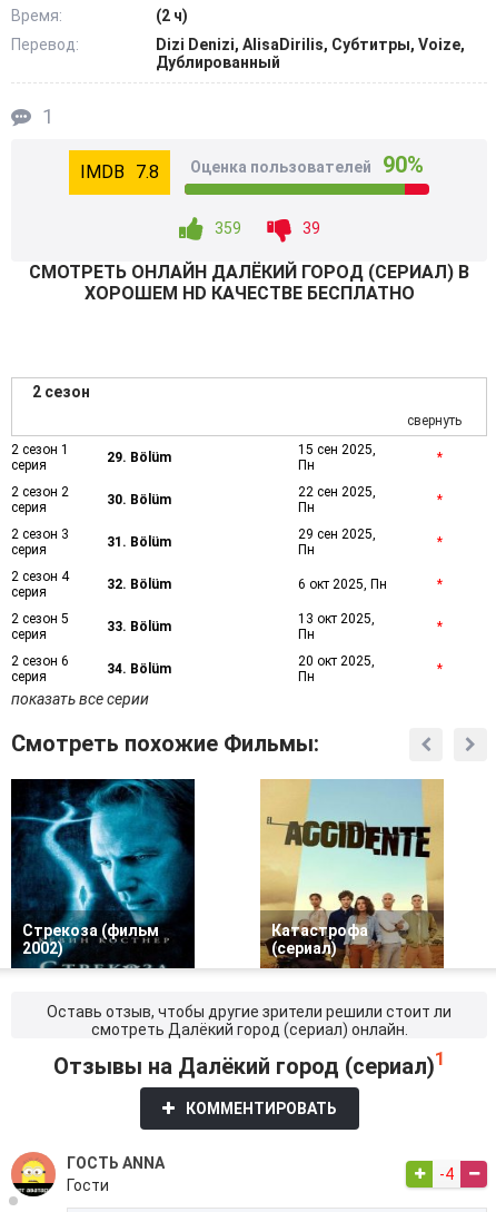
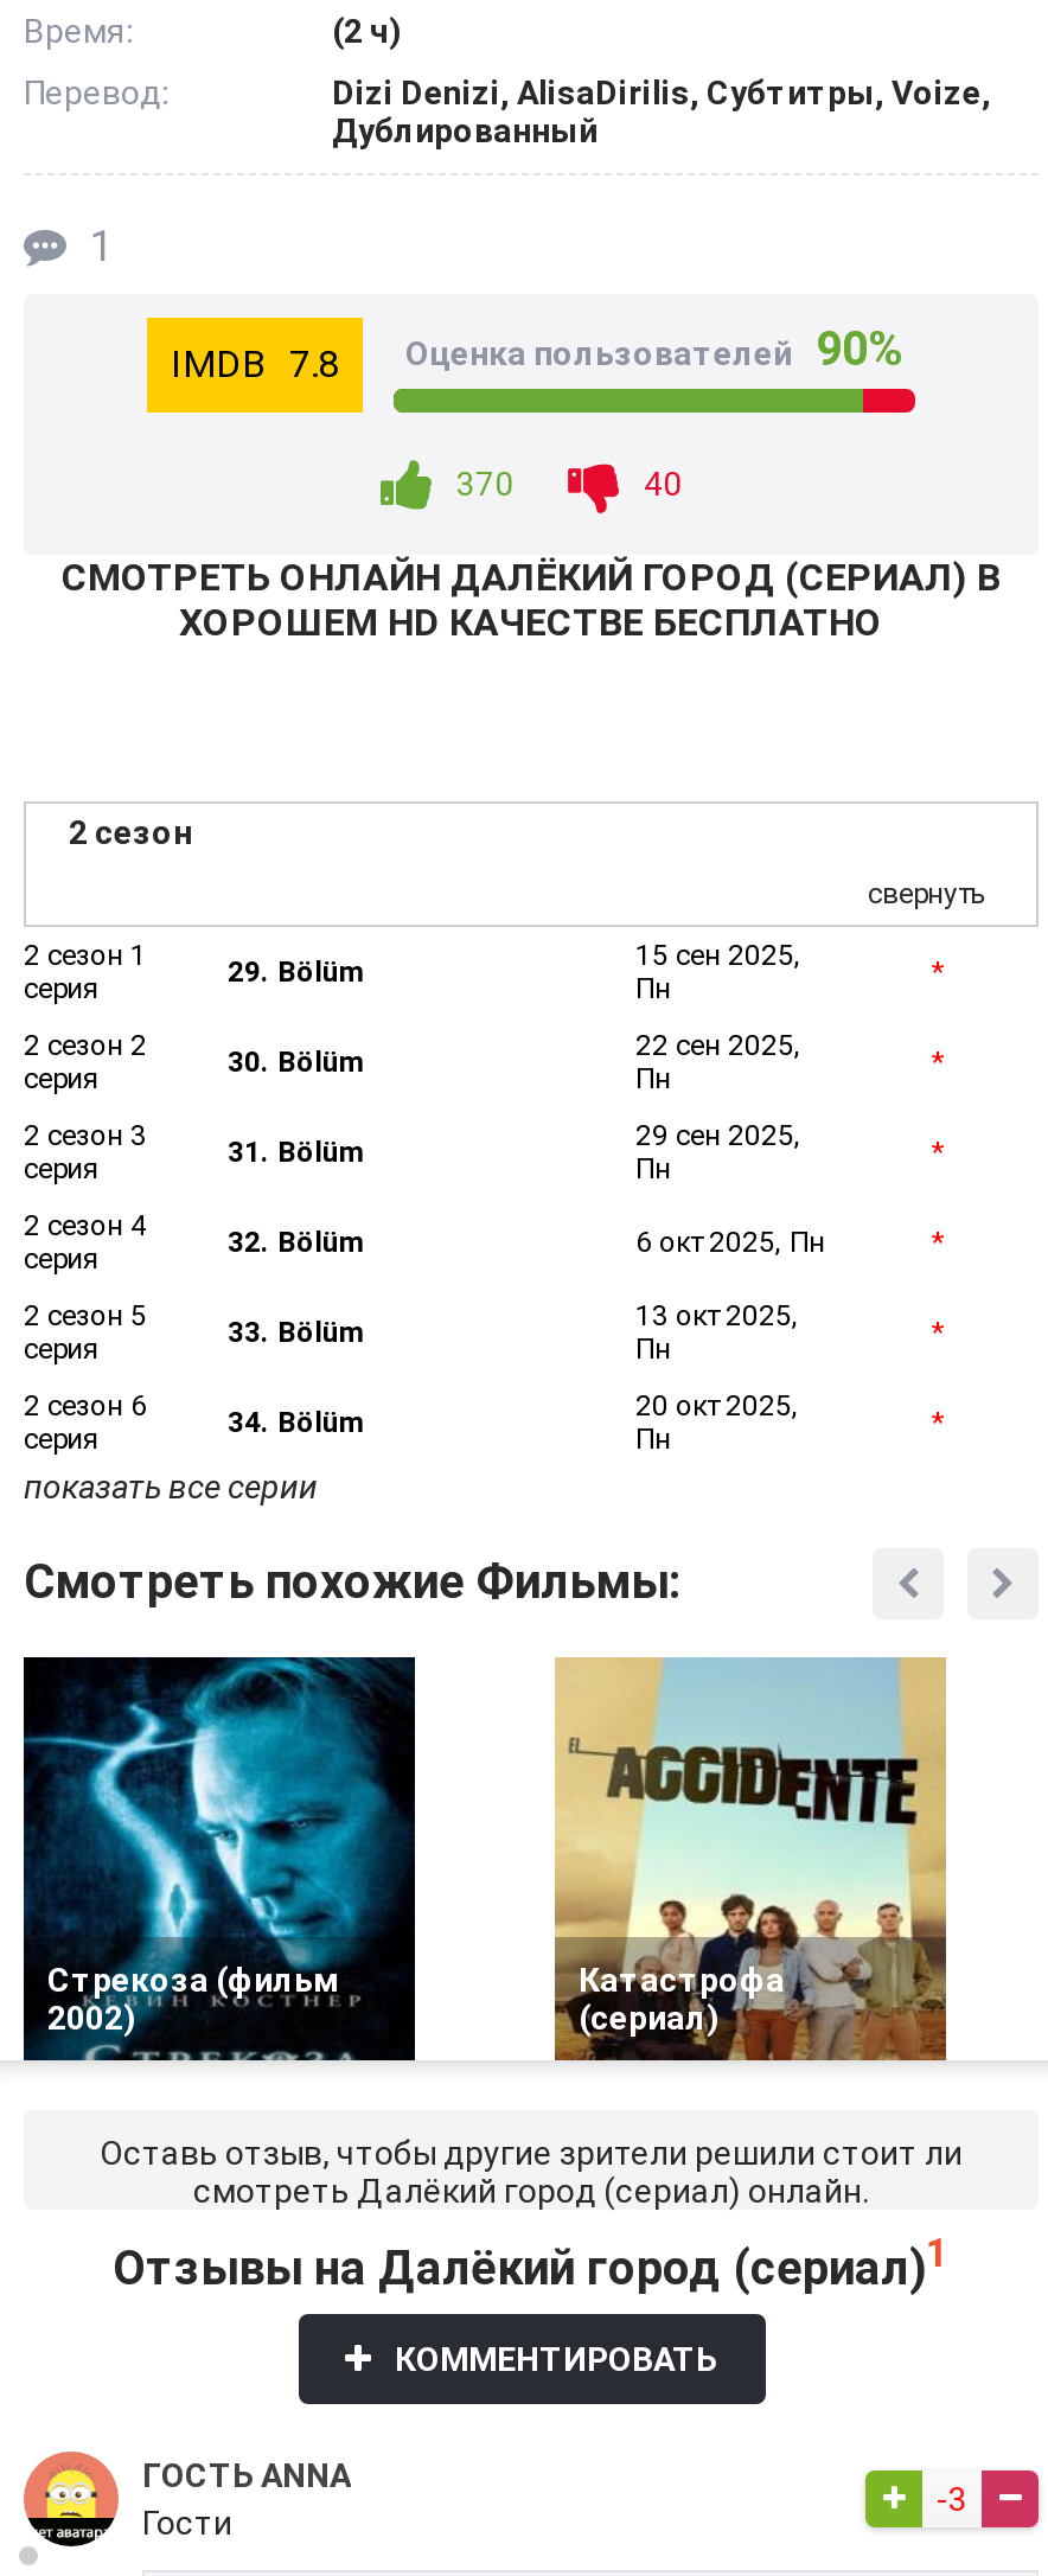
[214,219,241,237] 359 -> [456,465,513,503] 370
[302,219,320,237] 39 -> [644,465,682,503] 40
[439,1165,454,1183] -4 -> [937,2479,967,2517] -3

